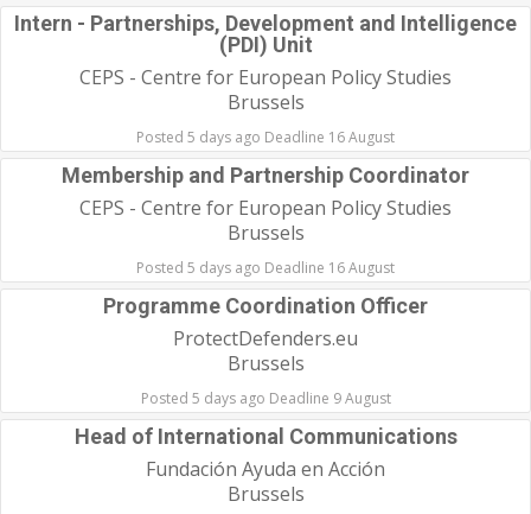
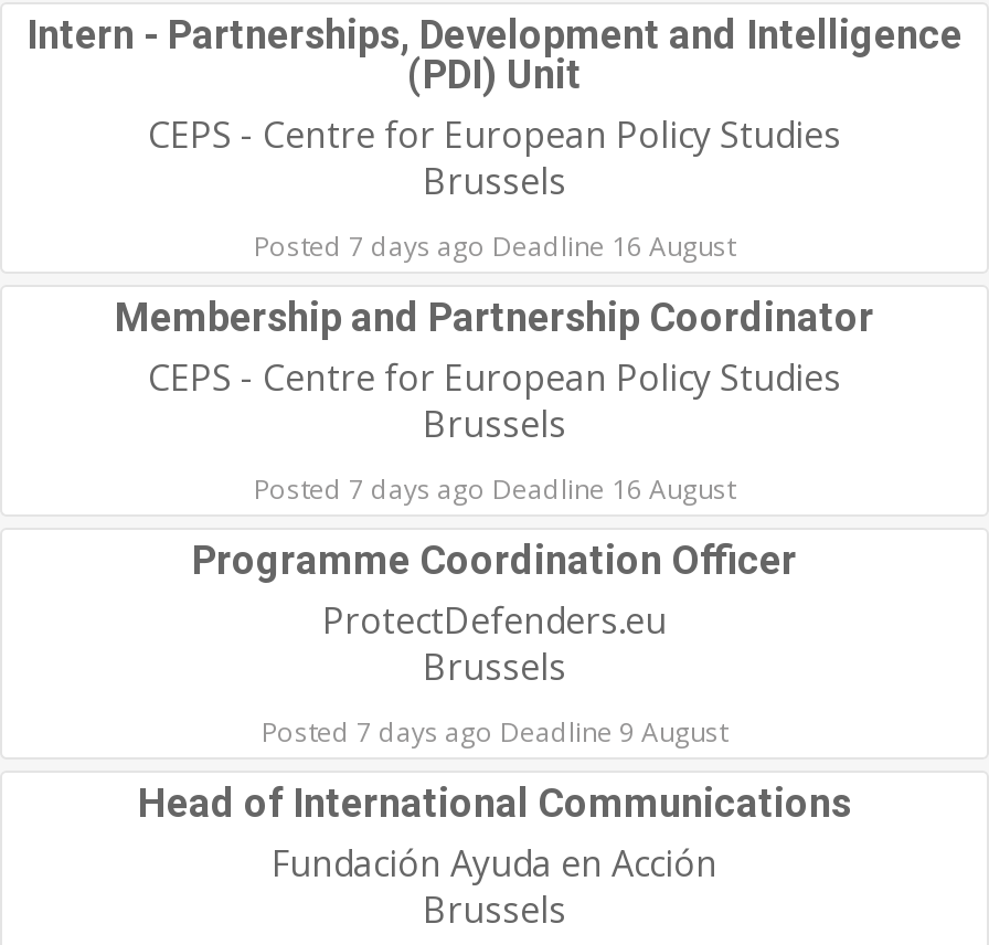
[136,127,395,147] Posted 5 days ago Deadline 16 August -> [254,227,735,265] Posted 7 days ago Deadline 16 August
[136,258,395,278] Posted 5 days ago Deadline 16 August -> [254,470,735,508] Posted 7 days ago Deadline 16 August
[140,388,391,408] Posted 5 days ago Deadline 9 August -> [262,713,727,751] Posted 7 days ago Deadline 9 August

